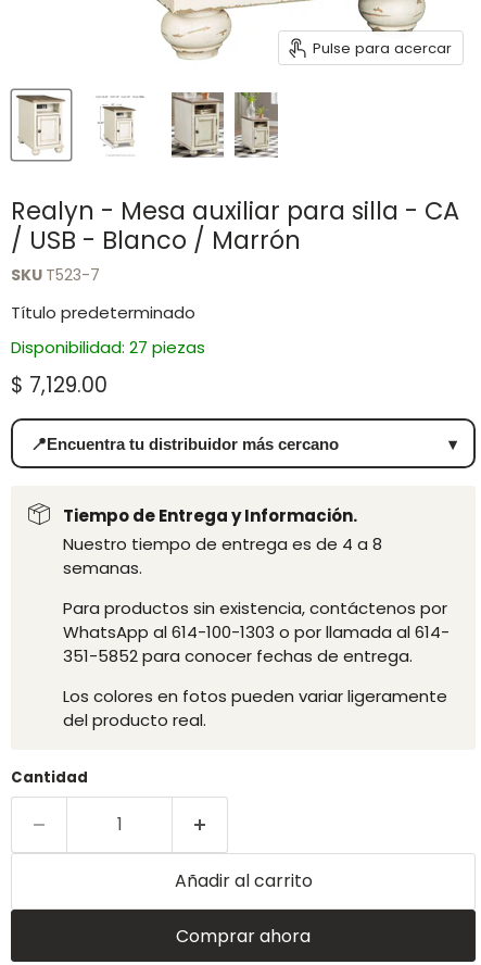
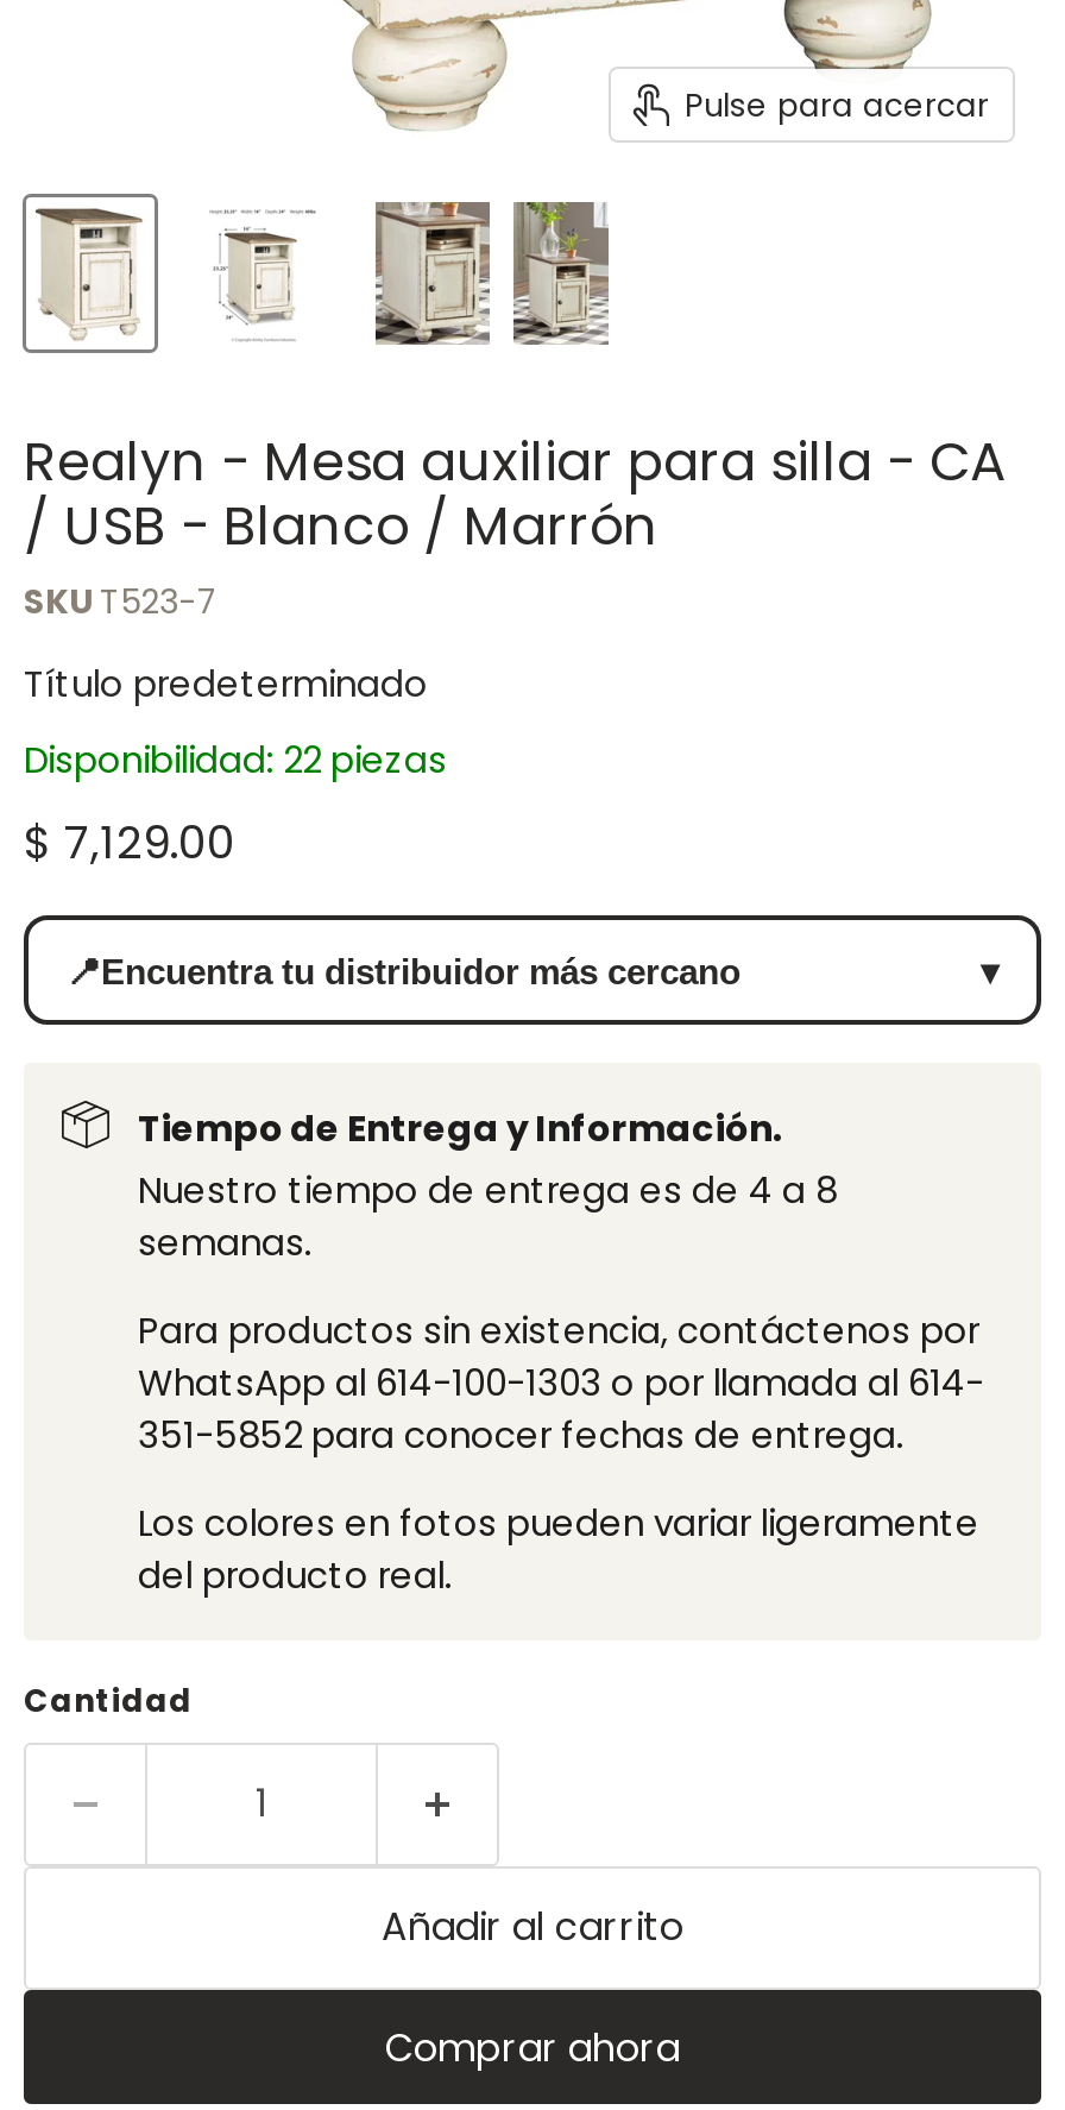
[11,336,205,359] Disponibilidad: 27 piezas -> [24,735,447,785] Disponibilidad: 22 piezas

